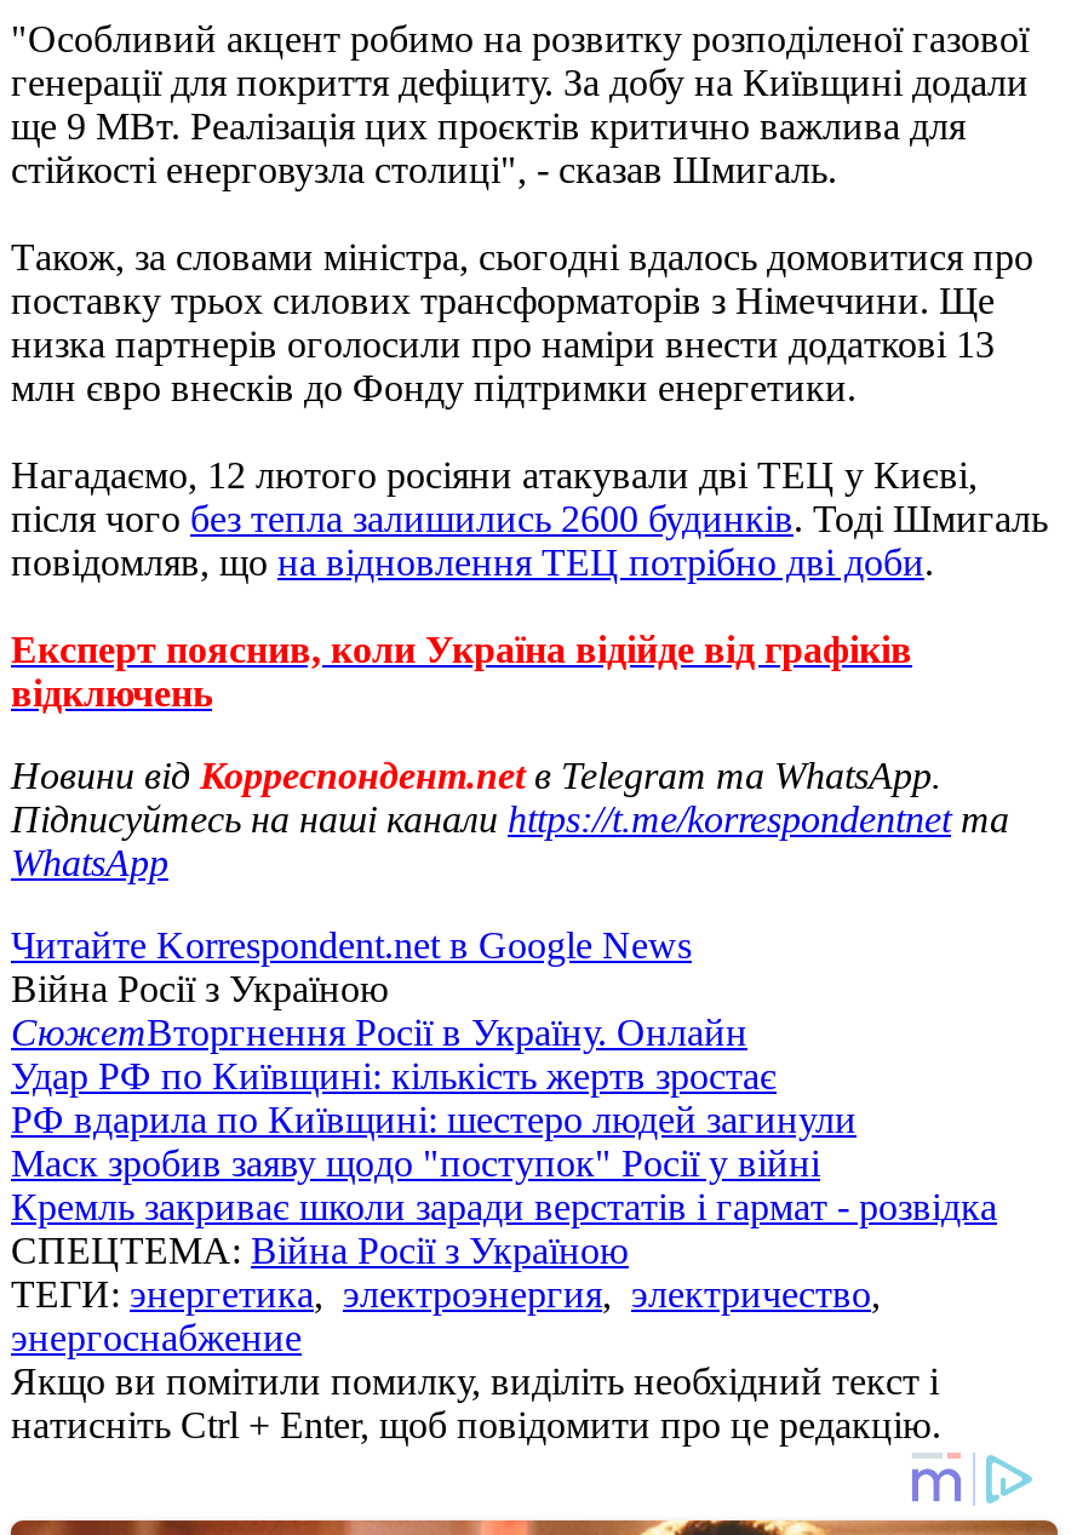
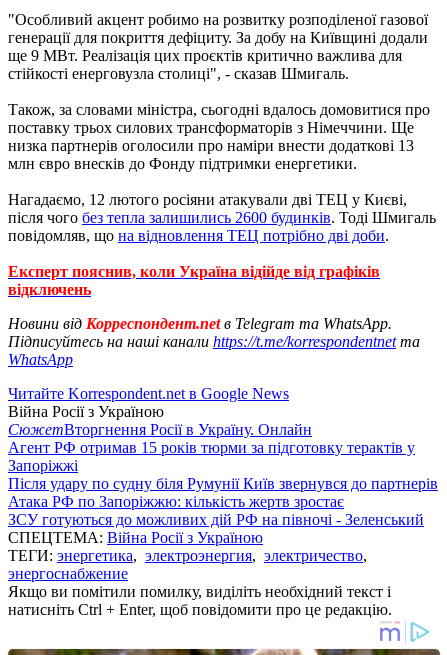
[11,1055,997,1227] Удар РФ по Київщині: кількість жертв зростає | РФ вдарила по Київщині: шестеро людей загинули | Маск зробив заяву щодо "поступок" Росії у війні | Кремль закриває школи заради верстатів і гармат - розвідка -> [8,439,438,528] Агент РФ отримав 15 років тюрми за підготовку терактів у | Запоріжжі | Після удару по судну біля Румунії Київ звернувся до партнерів | Атака РФ по Запоріжжю: кількість жертв зростає | ЗСУ готуються до можливих дій РФ на півночі - Зеленський

